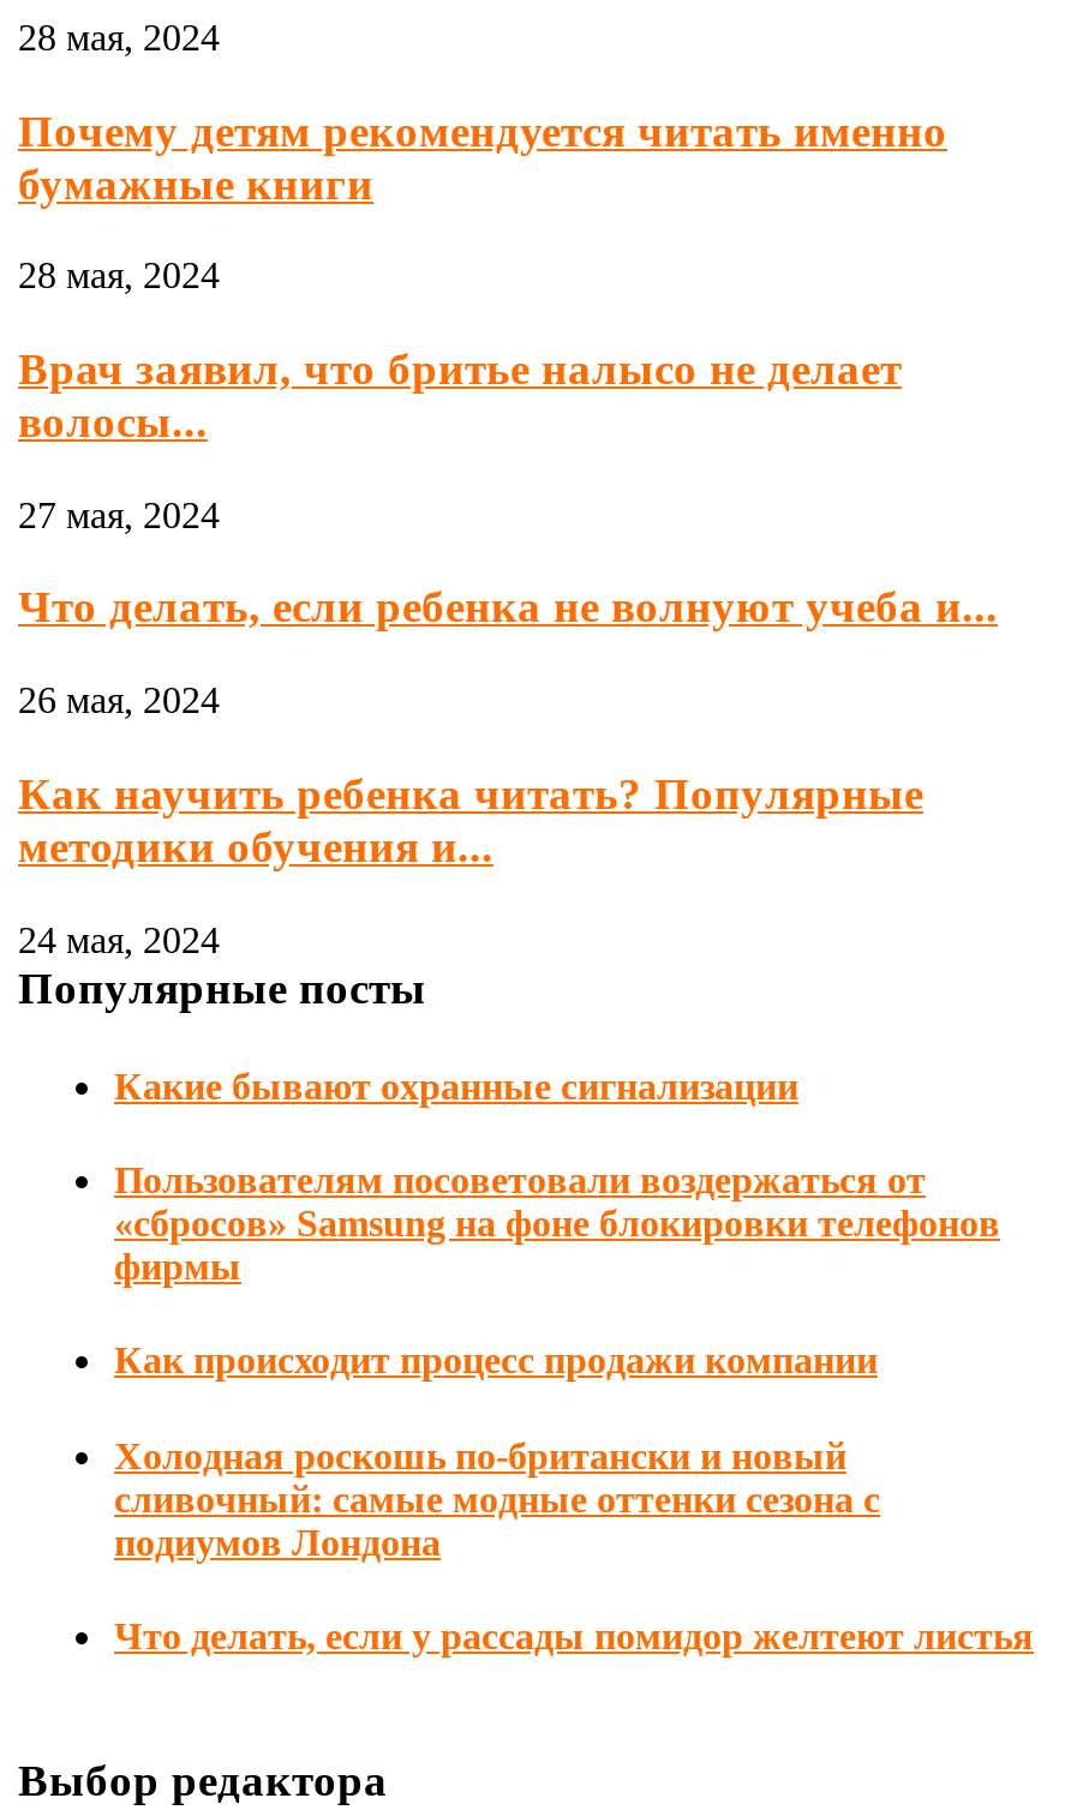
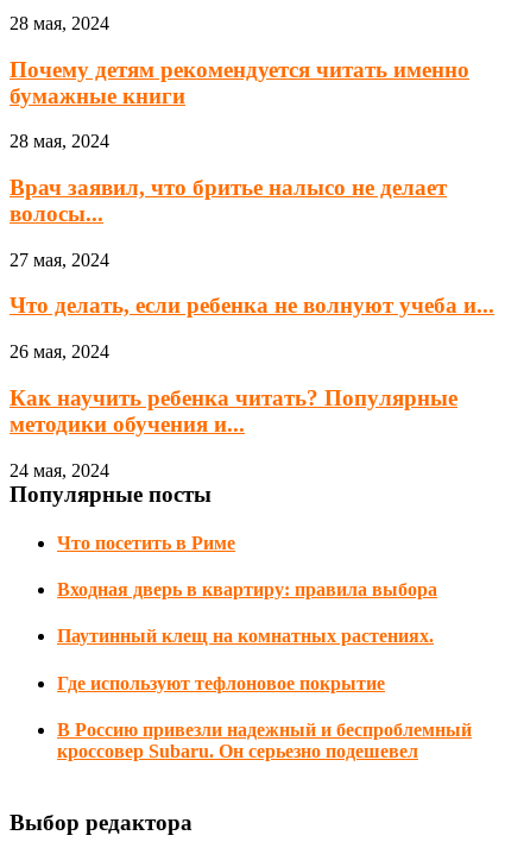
[114,1066,798,1106] Какие бывают охранные сигнализации -> [57,533,235,553] Что посетить в Риме
[114,1160,1000,1287] Пользователям посоветовали воздержаться от | «сбросов» Samsung на фоне блокировки телефонов | фирмы -> [57,579,437,600] Входная дверь в квартиру: правила выбора
[114,1340,878,1381] Как происходит процесс продажи компании -> [57,626,434,646] Паутинный клещ на комнатных растениях.
[114,1435,880,1562] Холодная роскошь по-британски и новый | сливочный: самые модные оттенки сезона с | подиумов Лондона -> [57,673,385,693] Где используют тефлоновое покрытие
[114,1615,1034,1656] Что делать, если у рассады помидор желтеют листья -> [57,719,472,761] В Россию привезли надежный и беспроблемный | кроссовер Subaru. Он серьезно подешевел

